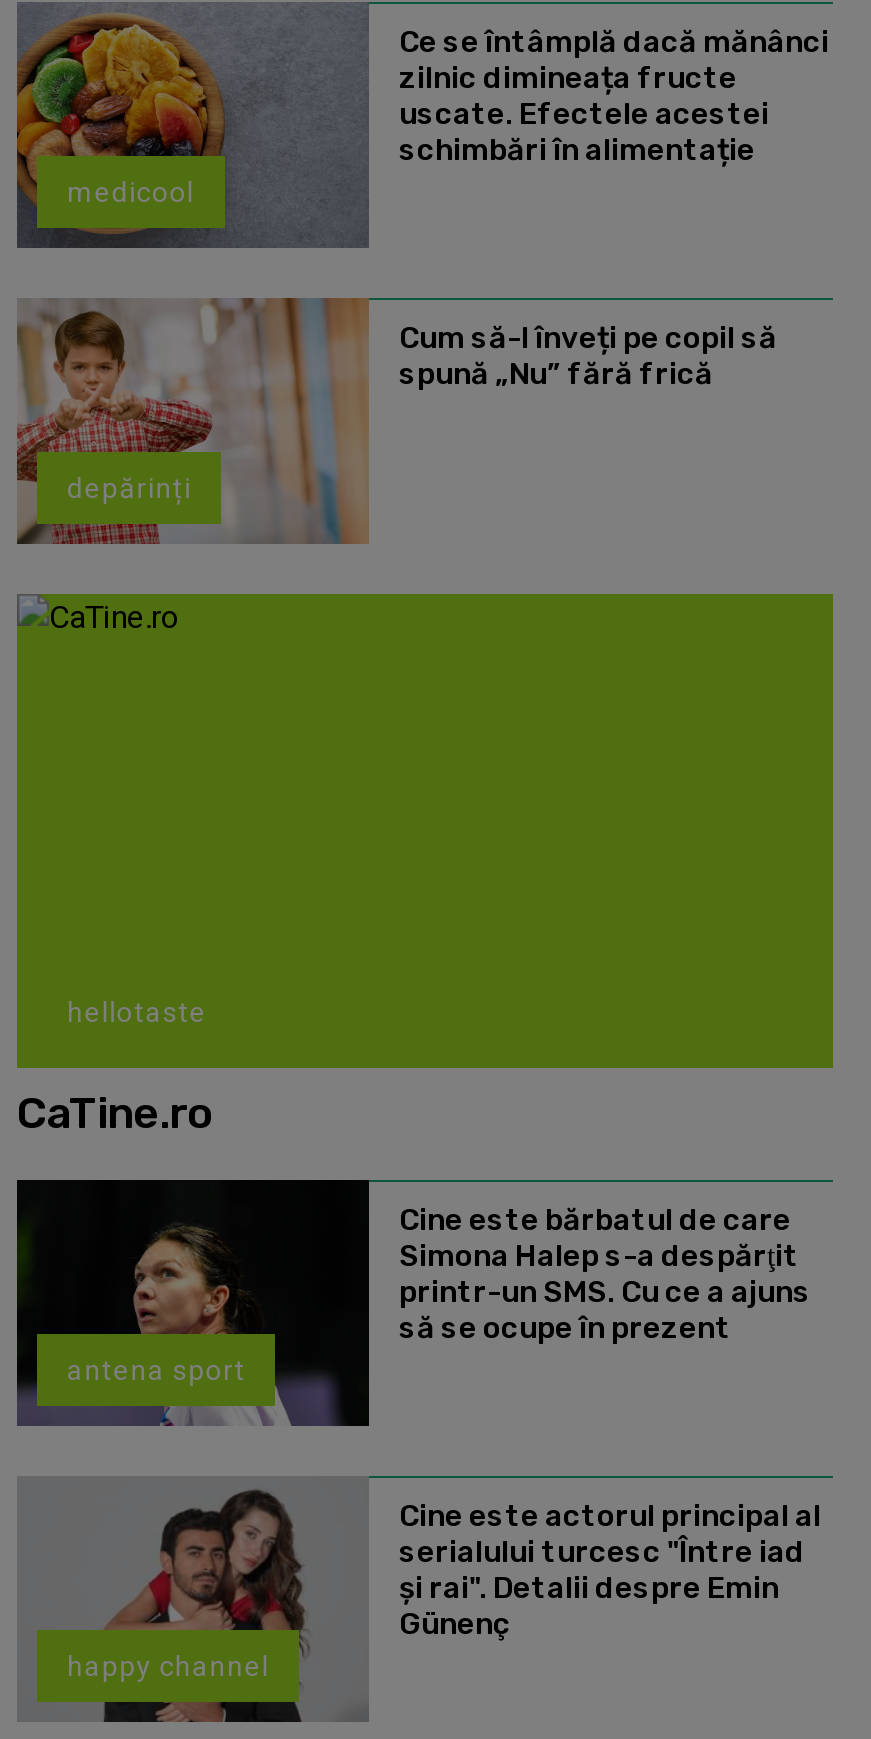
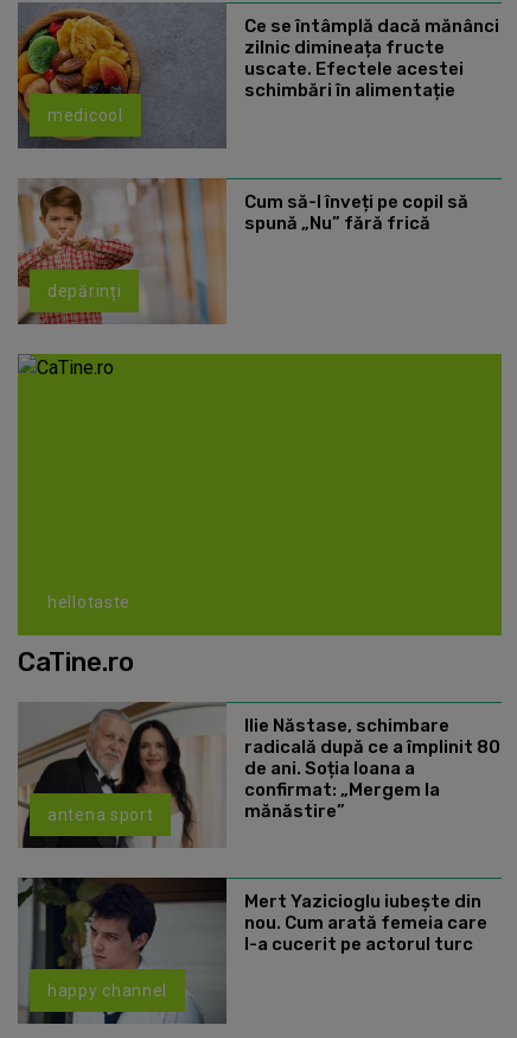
[15,1178,811,1428] [image] | Cine este bărbatul de care | Simona Halep s-a despărţit | printr-un SMS. Cu ce a ajuns | să se ocupe în prezent -> [17,701,500,849] [image] | Ilie Năstase, schimbare | radicală după ce a împlinit 80 | de ani. Soția Ioana a | confirmat: „Mergem la | mănăstire”
[17,1476,821,1724] [image] | Cine este actorul principal al | serialului turcesc "Între iad | și rai". Detalii despre Emin | Günenç -> [17,876,487,1025] [image] | Mert Yazicioglu iubește din | nou. Cum arată femeia care | l-a cucerit pe actorul turc

